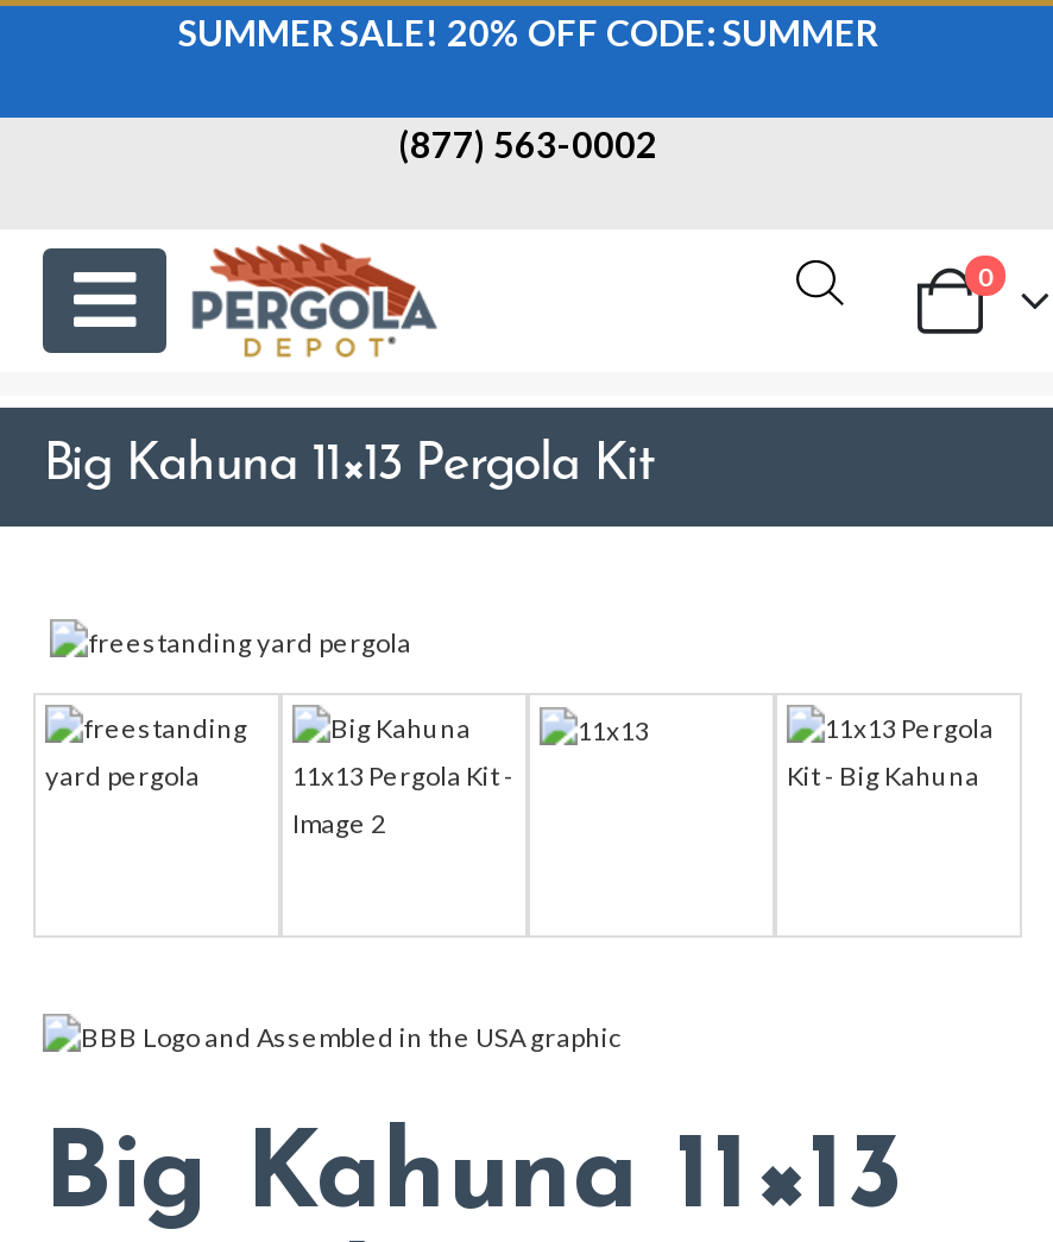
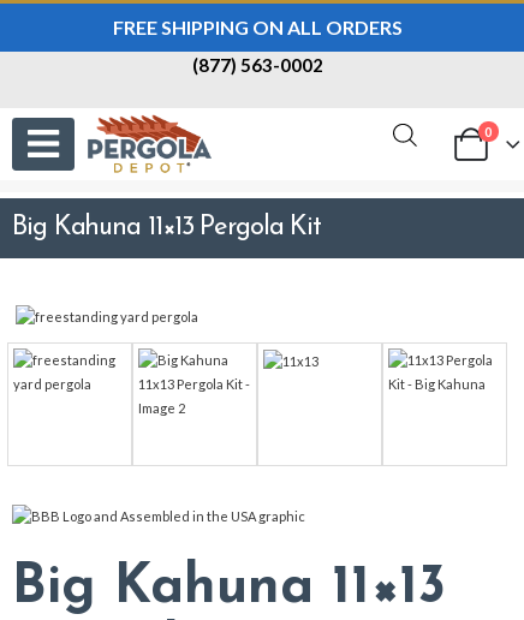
[178,11,877,53] SUMMER SALE! 20% OFF CODE: SUMMER -> [112,16,402,38] FREE SHIPPING ON ALL ORDERS

